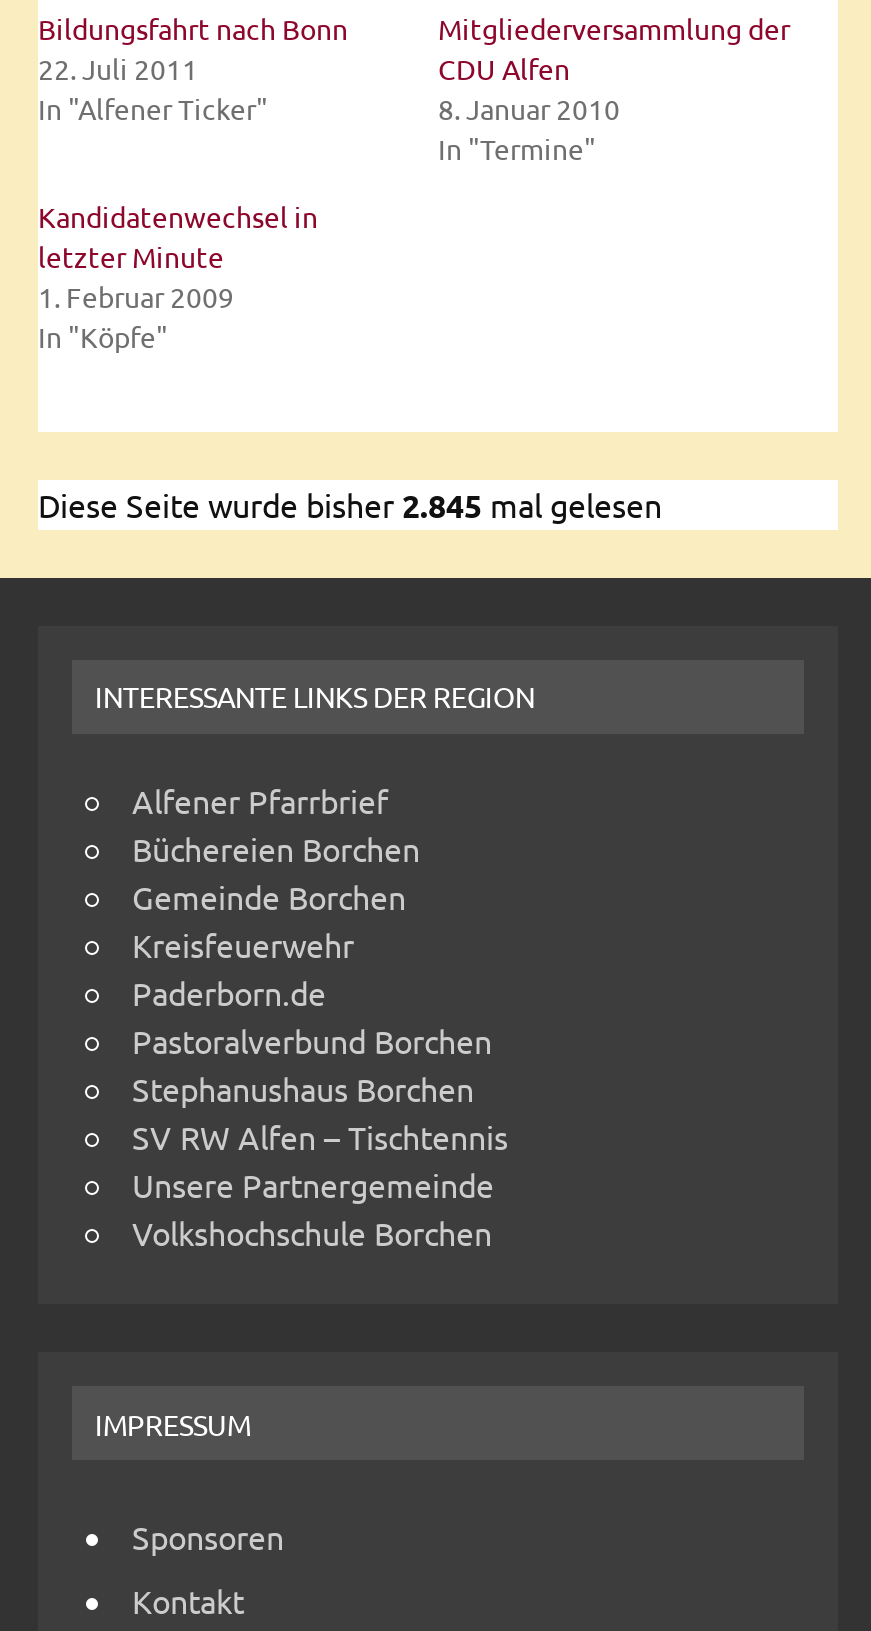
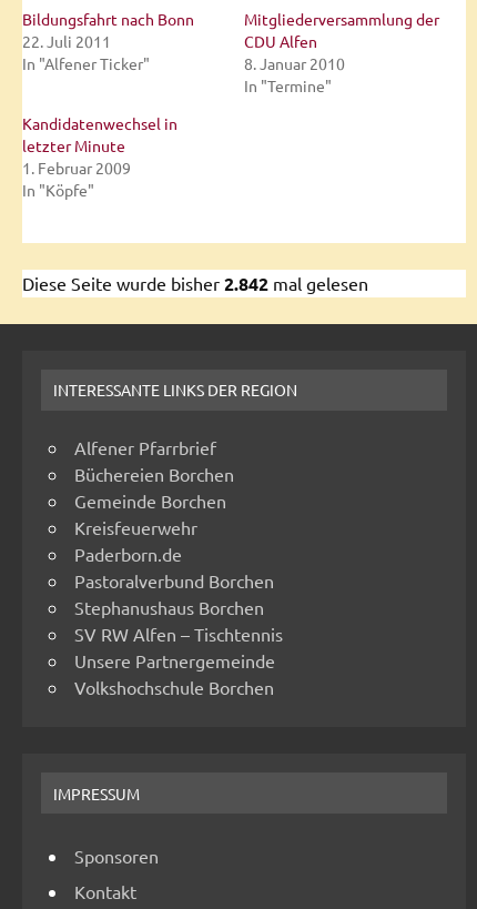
[38,484,662,526] Diese Seite wurde bisher 2.845 mal gelesen -> [22,272,368,295] Diese Seite wurde bisher 2.842 mal gelesen

